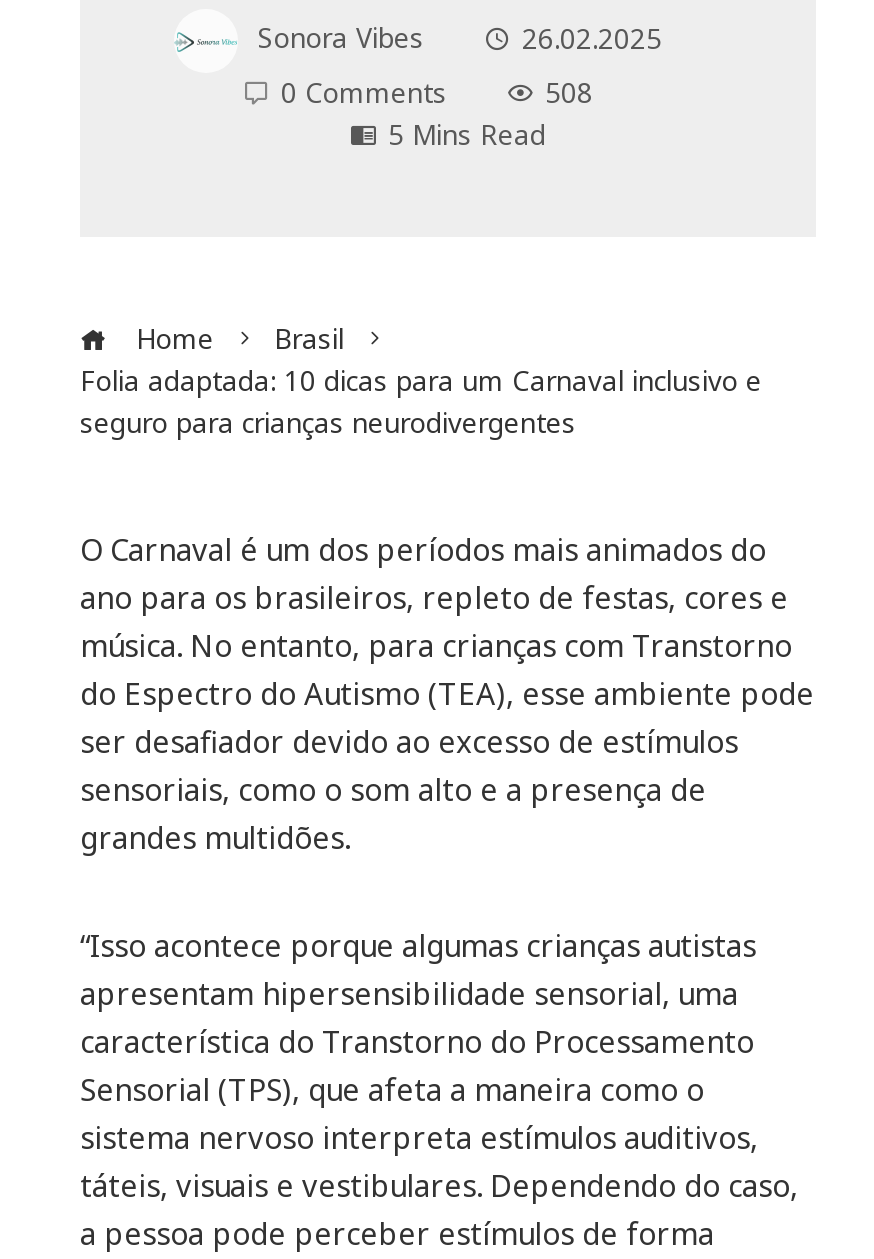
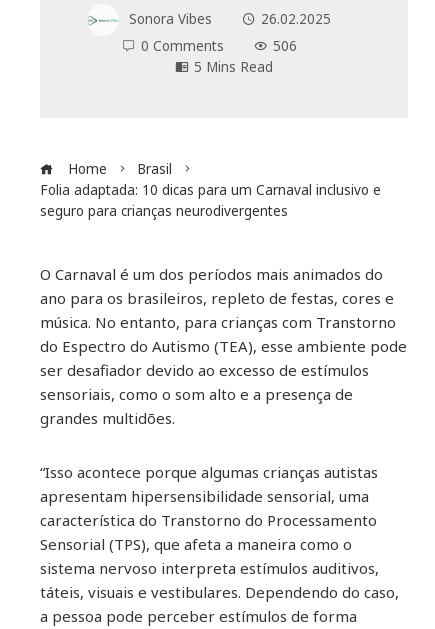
[545,75,593,111] 508 -> [272,37,296,55] 506

